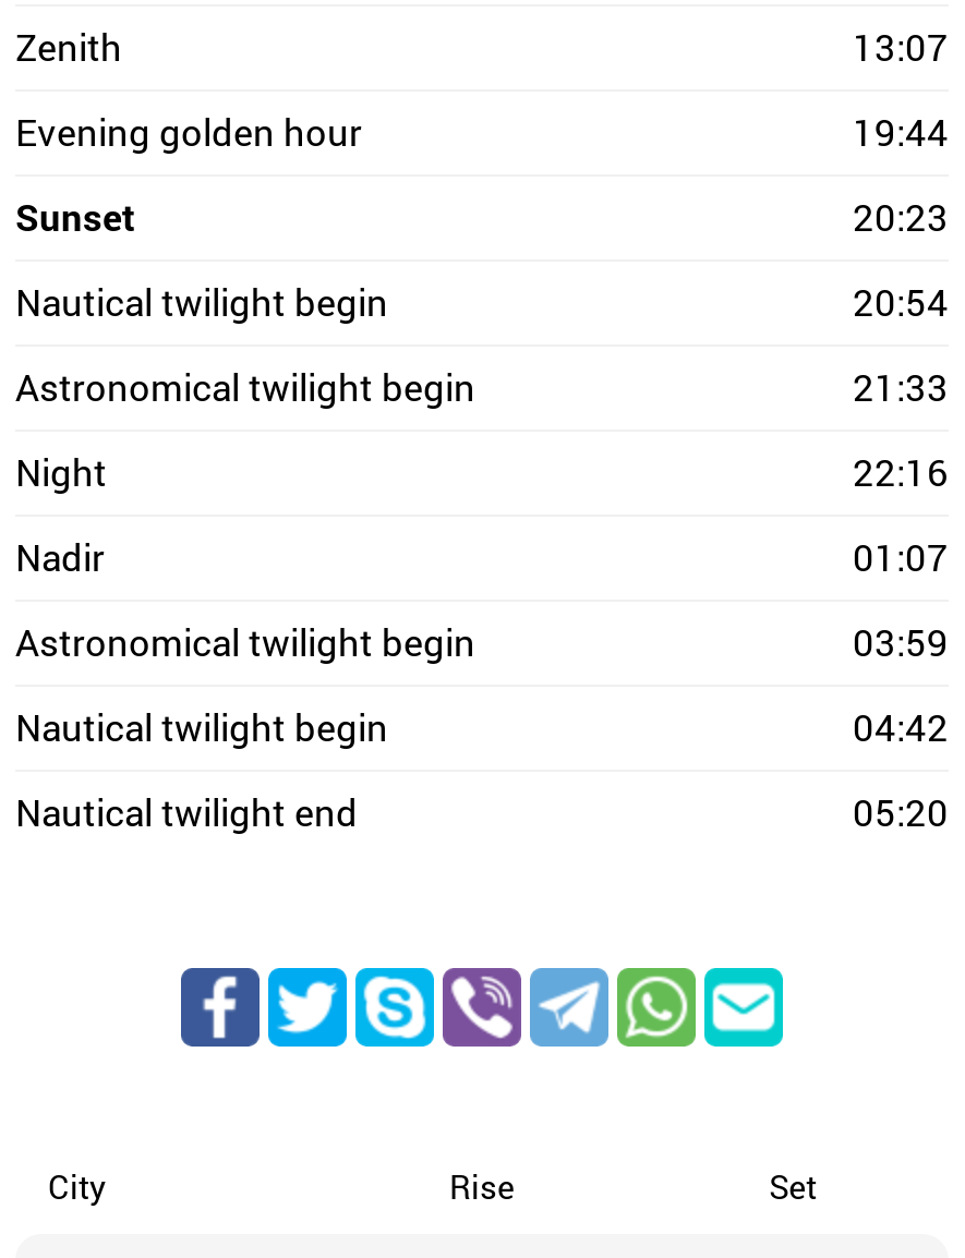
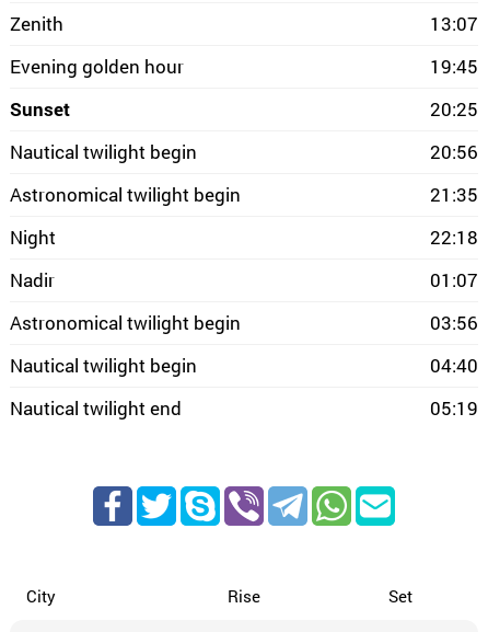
[853,107,949,157] 19:44 -> [430,54,478,79] 19:45
[853,192,949,242] 20:23 -> [430,96,478,122] 20:25
[853,277,949,327] 20:54 -> [430,139,478,164] 20:56
[853,362,949,412] 21:33 -> [430,182,478,207] 21:35
[853,447,949,497] 22:16 -> [430,225,478,250] 22:18
[853,617,949,667] 03:59 -> [430,310,478,335] 03:56
[853,702,949,752] 04:42 -> [430,353,478,378] 04:40
[853,787,949,837] 05:20 -> [430,395,478,421] 05:19

